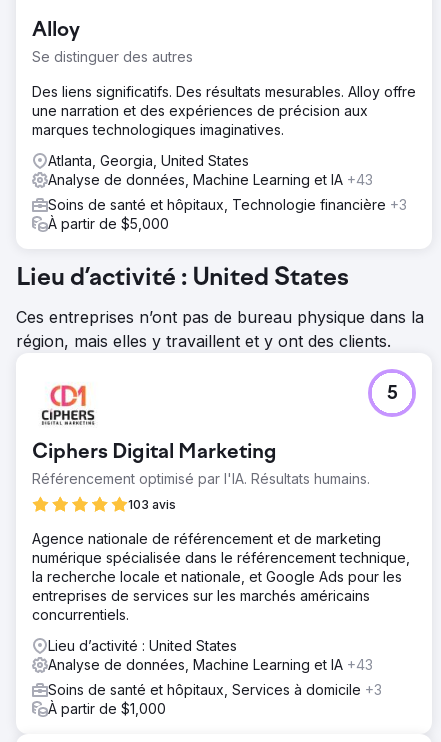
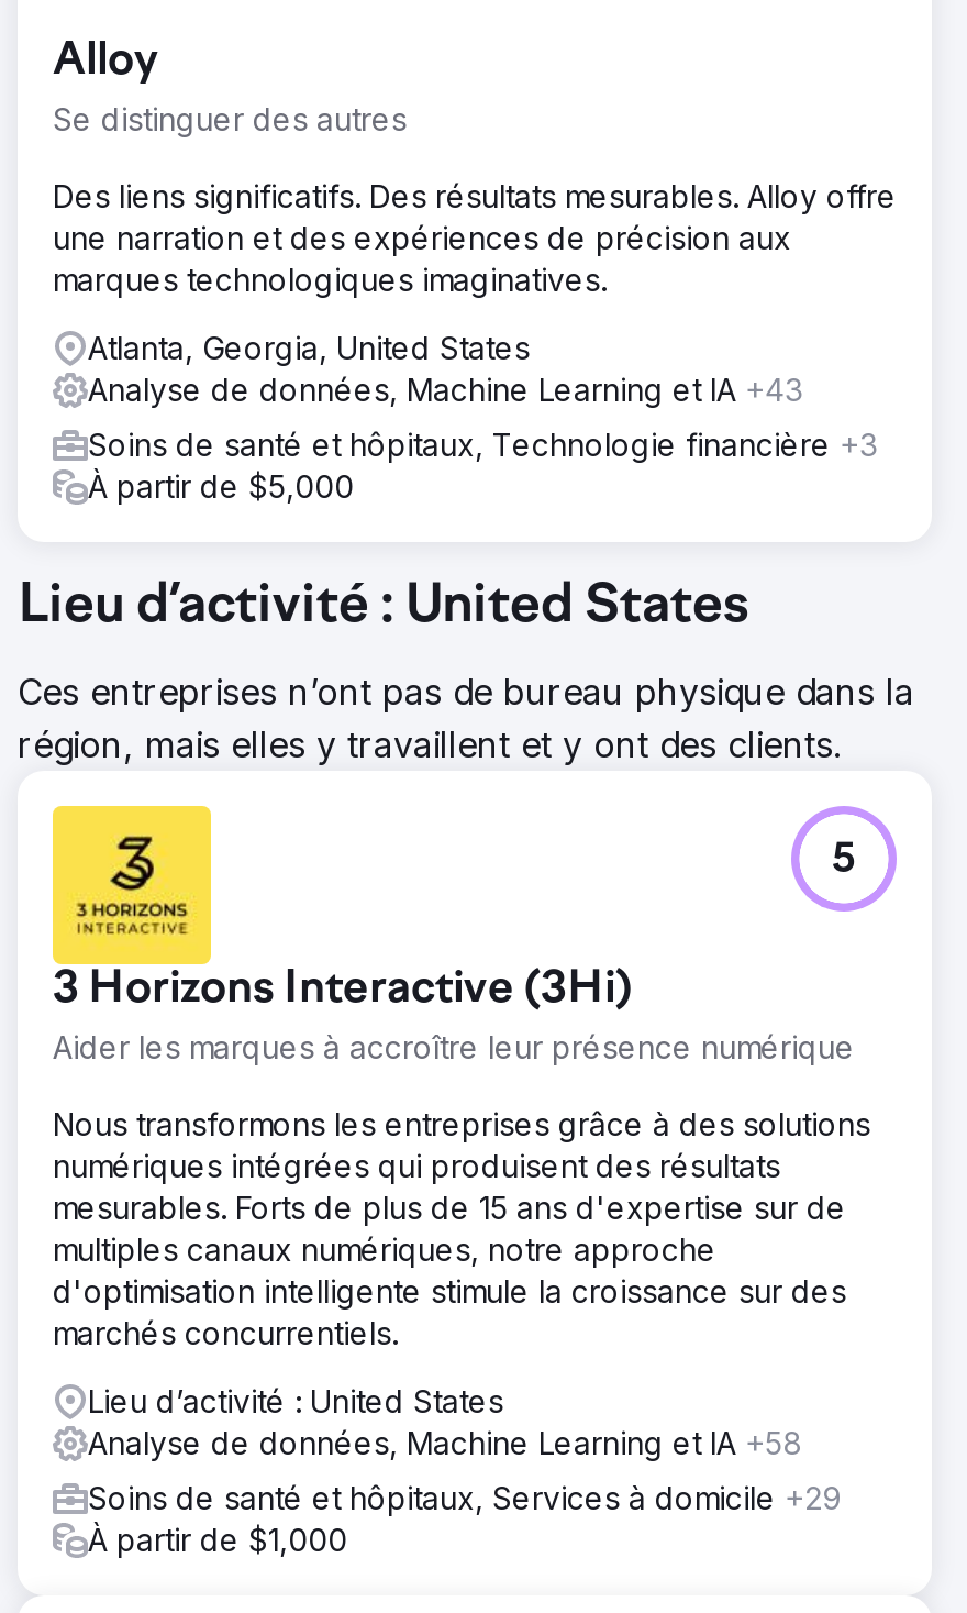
[32,369,370,512] [image] | Ciphers Digital Marketing | Référencement optimisé par l'IA. Résultats humains. | 103 avis -> [51,804,855,1065] [image] | 3 Horizons Interactive (3Hi) | Aider les marques à accroître leur présence numérique
[32,530,410,623] Agence nationale de référencement et de marketing | numérique spécialisée dans le référencement technique, | la recherche locale et nationale, et Google Ads pour les | entreprises de services sur les marchés américains | concurrentiels. -> [53,1105,870,1351] Nous transformons les entreprises grâce à des solutions | numériques intégrées qui produisent des résultats | mesurables. Forts de plus de 15 ans d'expertise sur de | multiples canaux numériques, notre approche | d'optimisation intelligente stimule la croissance sur des | marchés concurrentiels.
[48,656,373,673] Analyse de données, Machine Learning et IA +43 -> [88,1424,802,1461] Analyse de données, Machine Learning et IA +58
[48,681,382,698] Soins de santé et hôpitaux, Services à domicile +3 -> [88,1479,842,1516] Soins de santé et hôpitaux, Services à domicile +29

